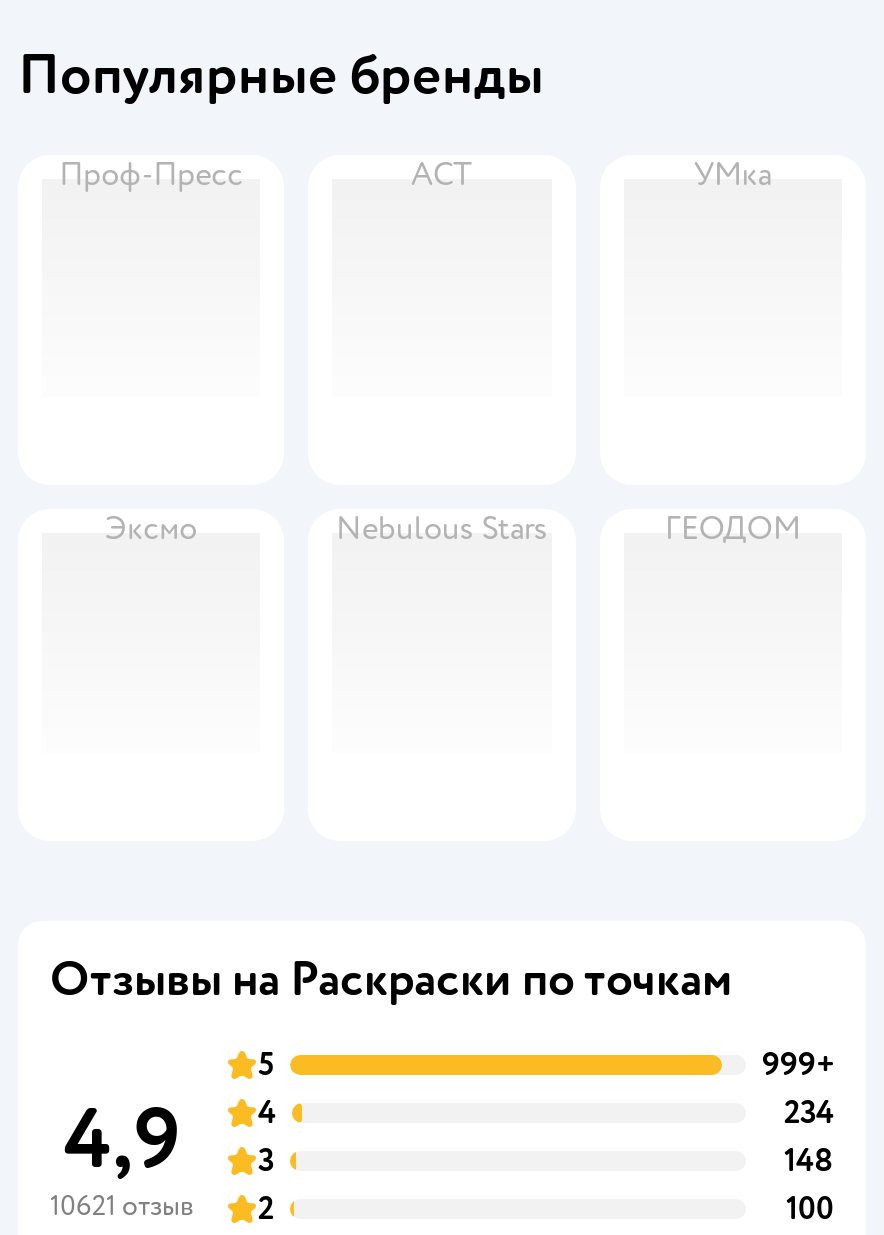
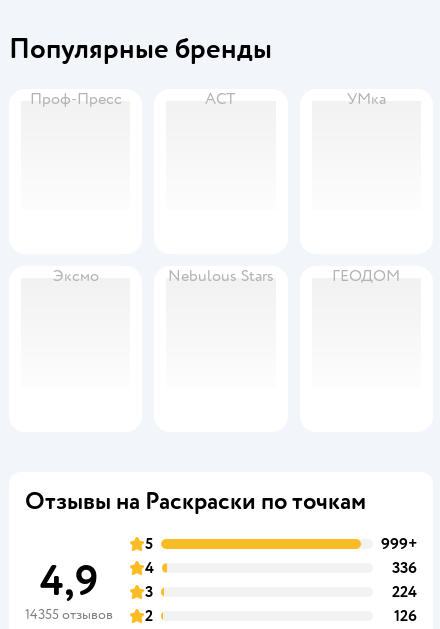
[784,1092,834,1132] 234 -> [392,558,417,578] 336
[784,1140,834,1180] 148 -> [392,582,417,602] 224
[50,1188,274,1228] 10621 отзыв 2 -> [25,606,153,626] 14355 отзывов 2
[786,1188,834,1228] 100 -> [394,606,417,626] 126

